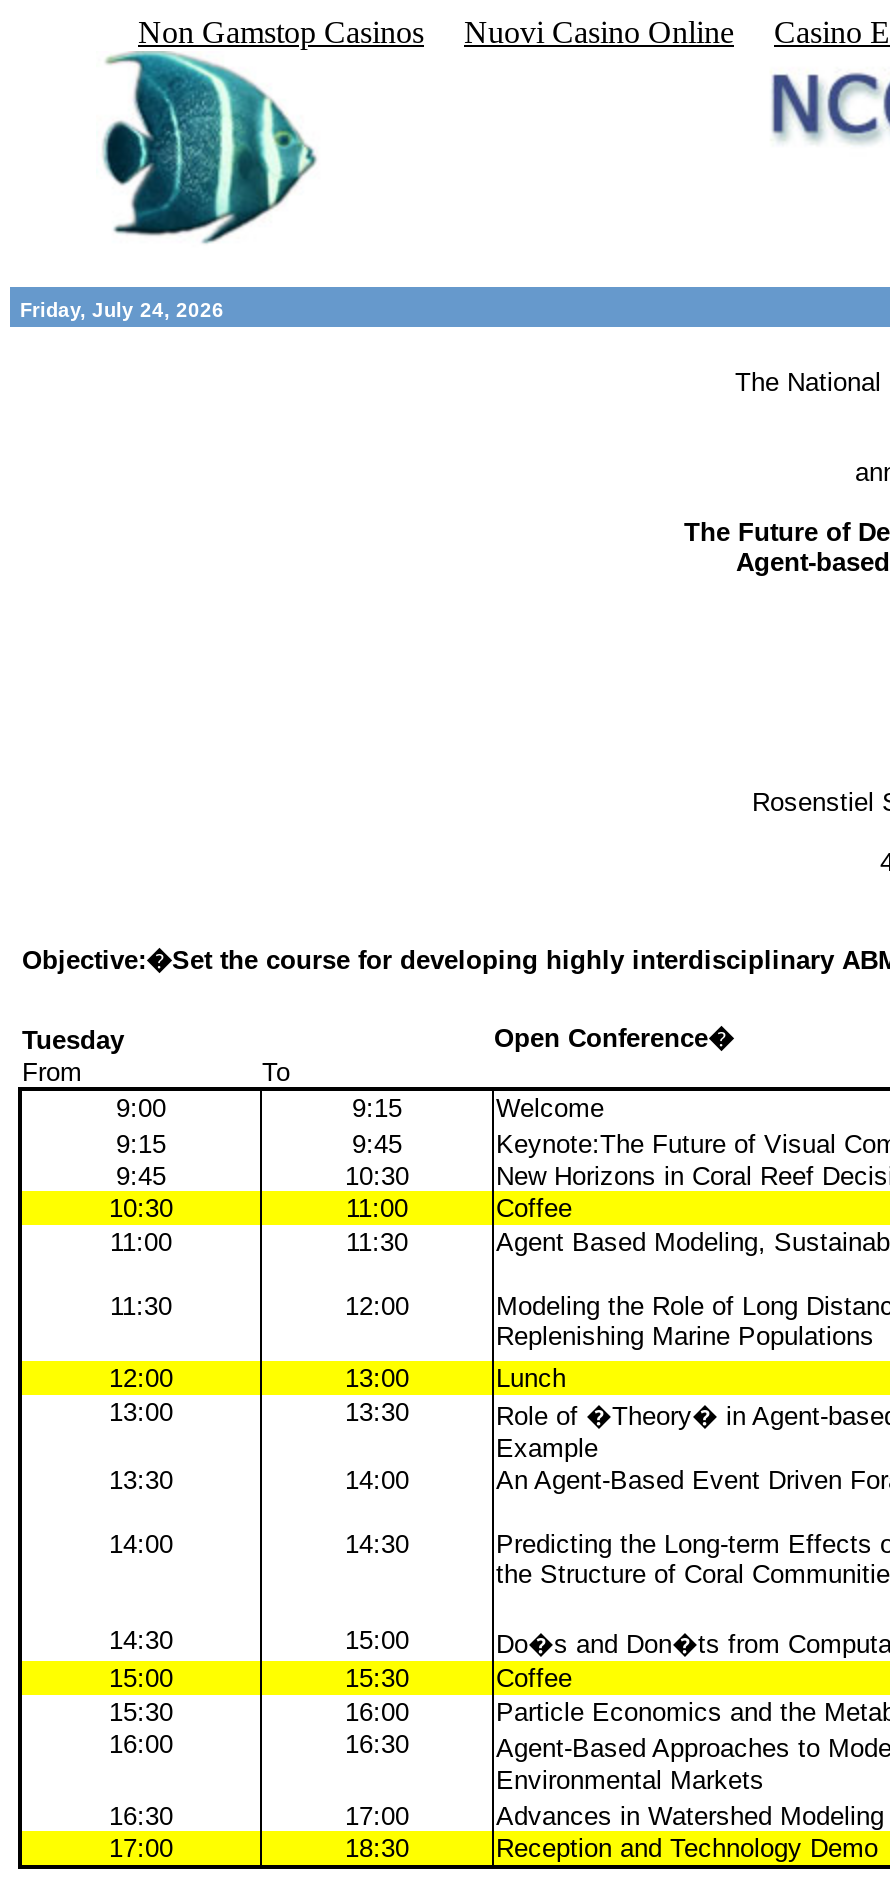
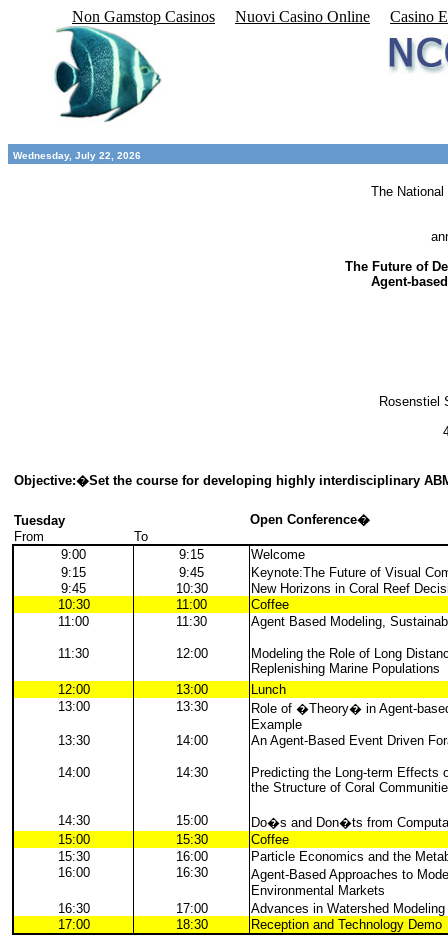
[20,299,224,321] Friday, July 24, 2026 -> [13,150,141,161] Wednesday, July 22, 2026

